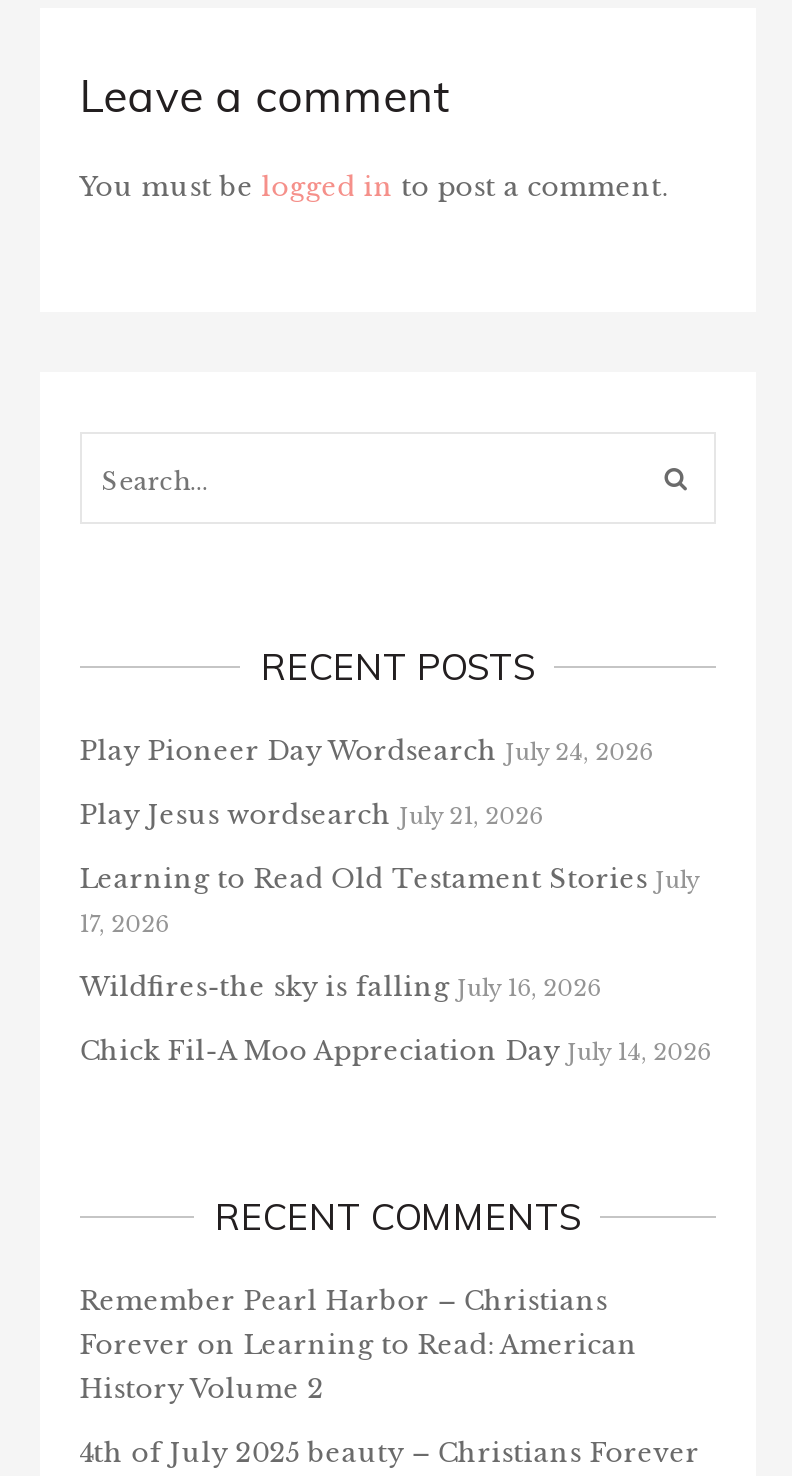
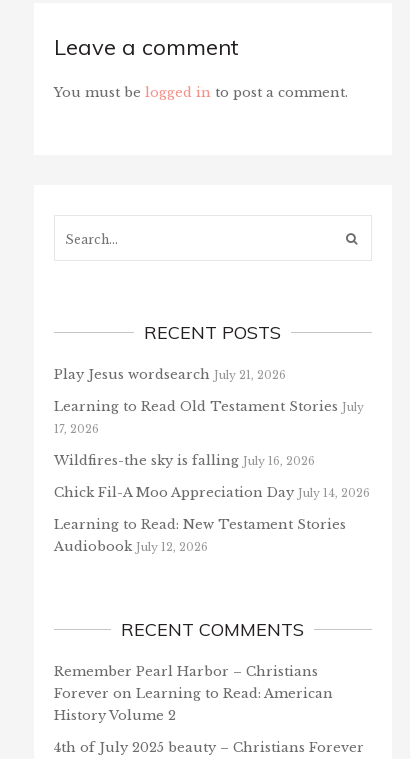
[80,734,654,768] Play Pioneer Day Wordsearch July 24, 2026 -> none
moved [80,798,712,1068] -> [54,366,370,501]: Play Jesus wordsearch July 21, 2026 | Learning to Read Old Testament Stories July | 17, 2026 | Wildfires-the sky is falling July 16, 2026 | Chick Fil-A Moo Appreciation Day July 14, 2026
none -> [54,516,346,555] Learning to Read: New Testament Stories | Audiobook July 12, 2026

